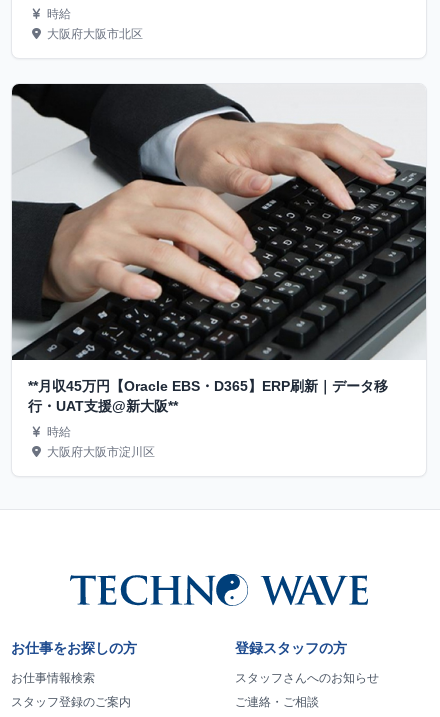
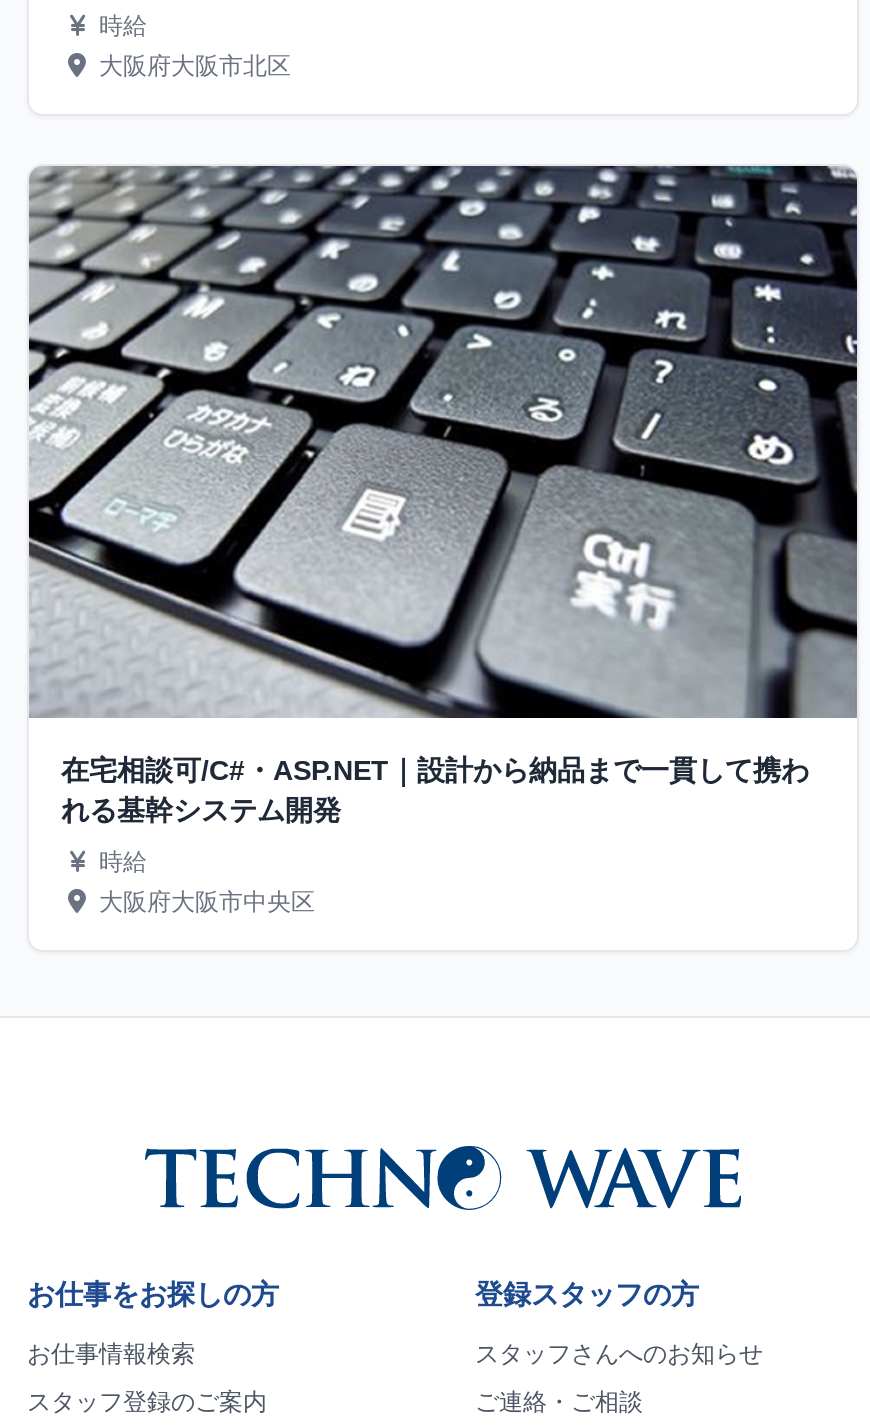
[11,84,426,414] [image] | **月収45万円【Oracle EBS・D365】ERP刷新｜データ移 | 行・UAT支援@新大阪** -> [27,164,859,827] [image] | 在宅相談可/C#・ASP.NET｜設計から納品まで一貫して携わ | れる基幹システム開発
[44,445,155,459] 大阪府大阪市淀川区 -> [93,889,315,917] 大阪府大阪市中央区

